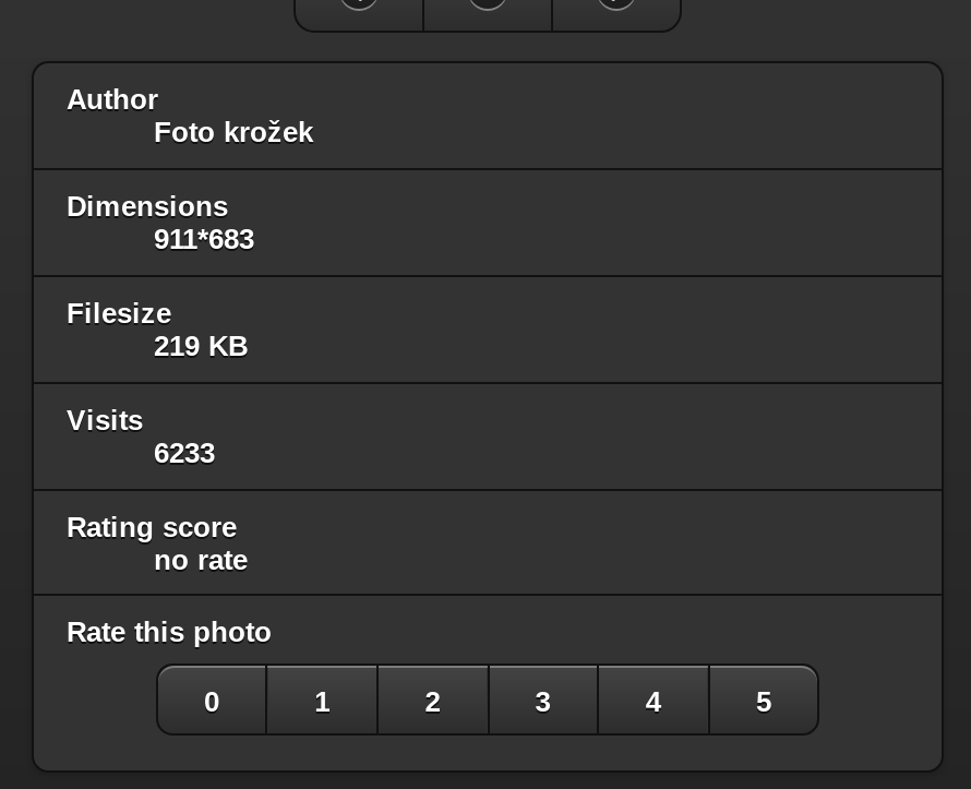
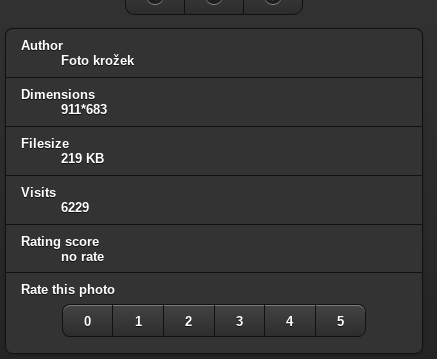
[154,436,215,468] 6233 -> [61,200,89,215] 6229

